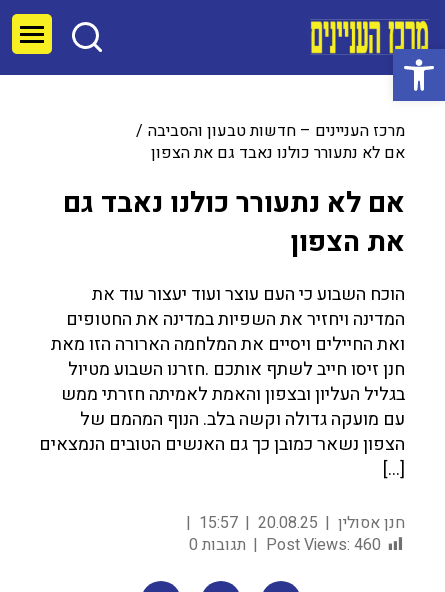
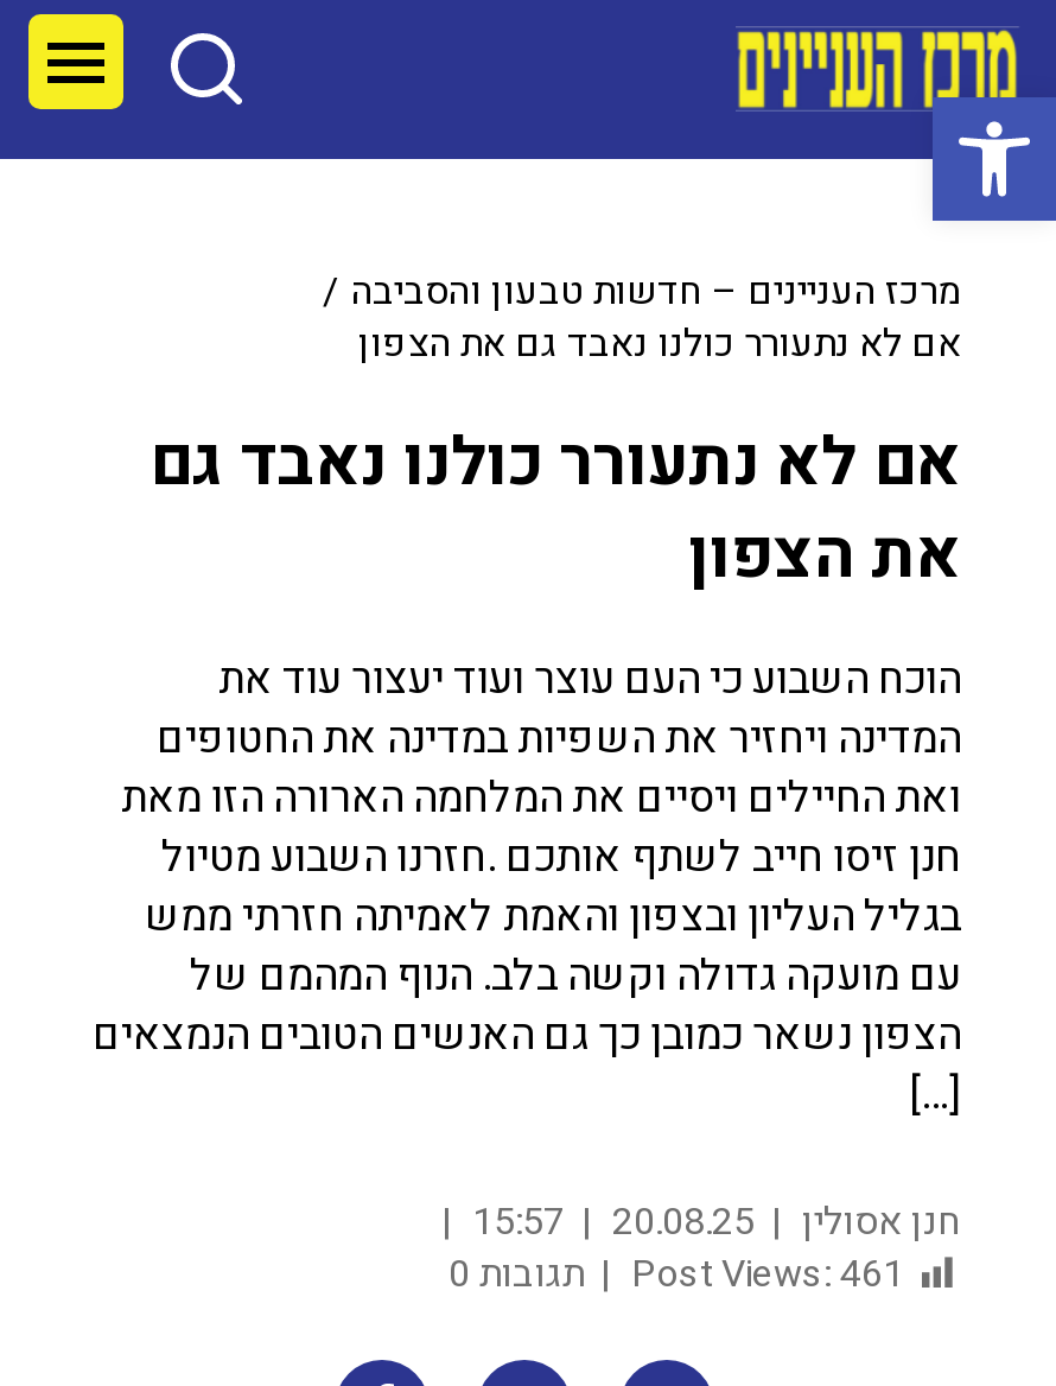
[266,533,381,557] Post Views: 460 -> [631,1246,904,1303] Post Views: 461

